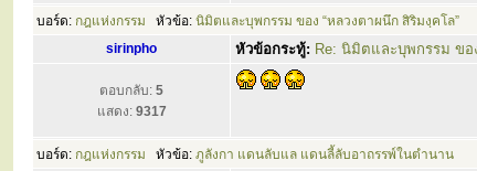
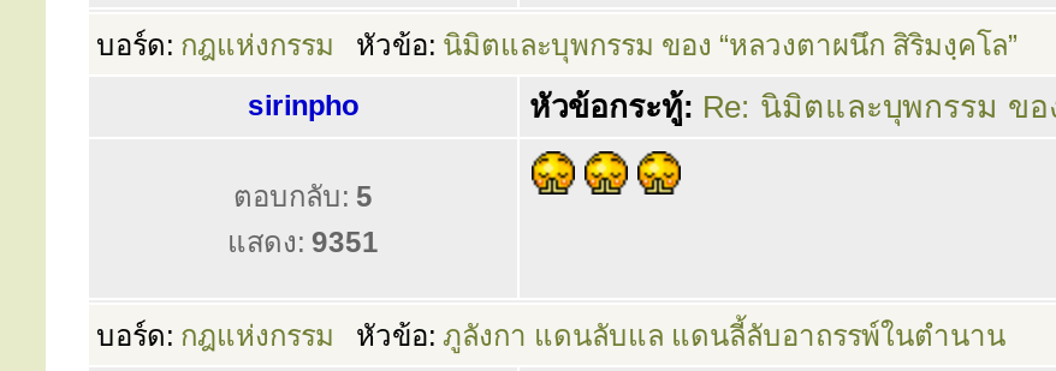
[97,104,166,119] แสดง: 9317 -> [227,226,379,259] แสดง: 9351

